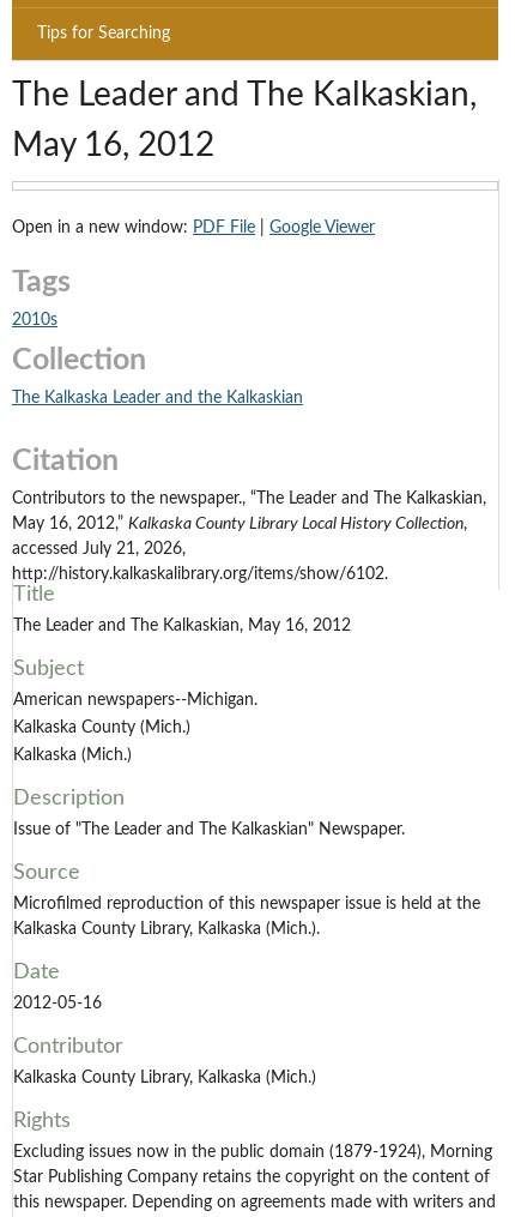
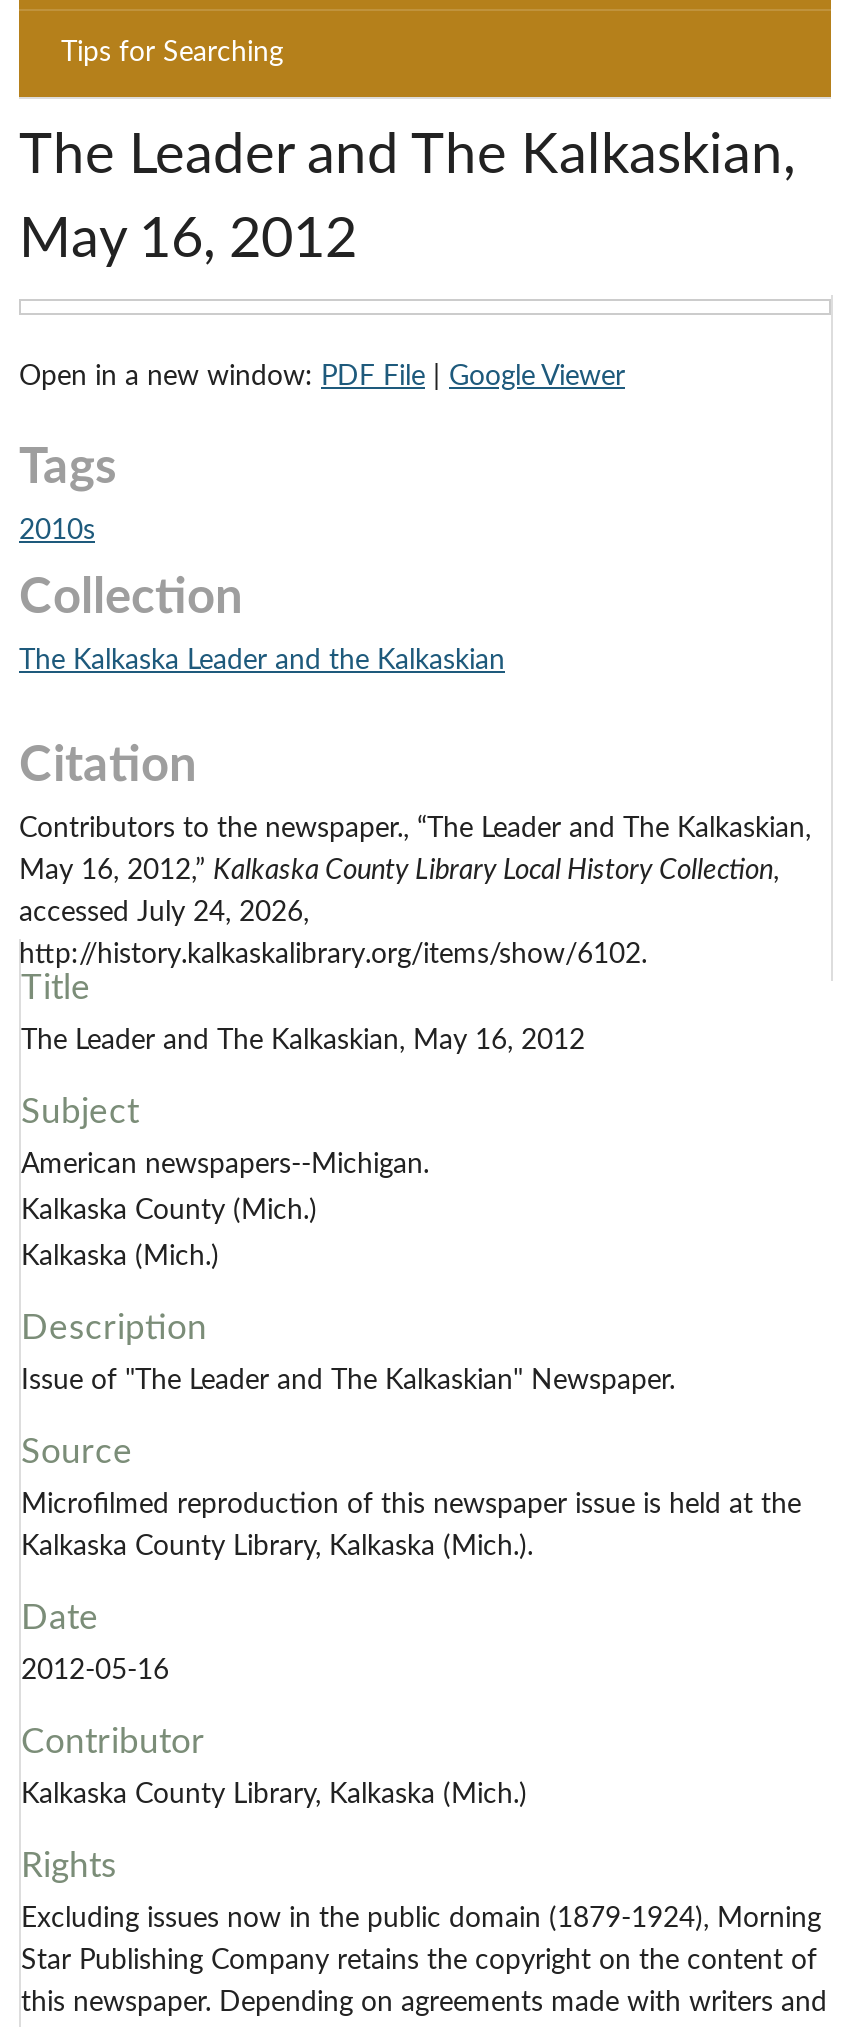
[12,541,186,558] accessed July 21, 2026, -> [19,899,309,927] accessed July 24, 2026,

